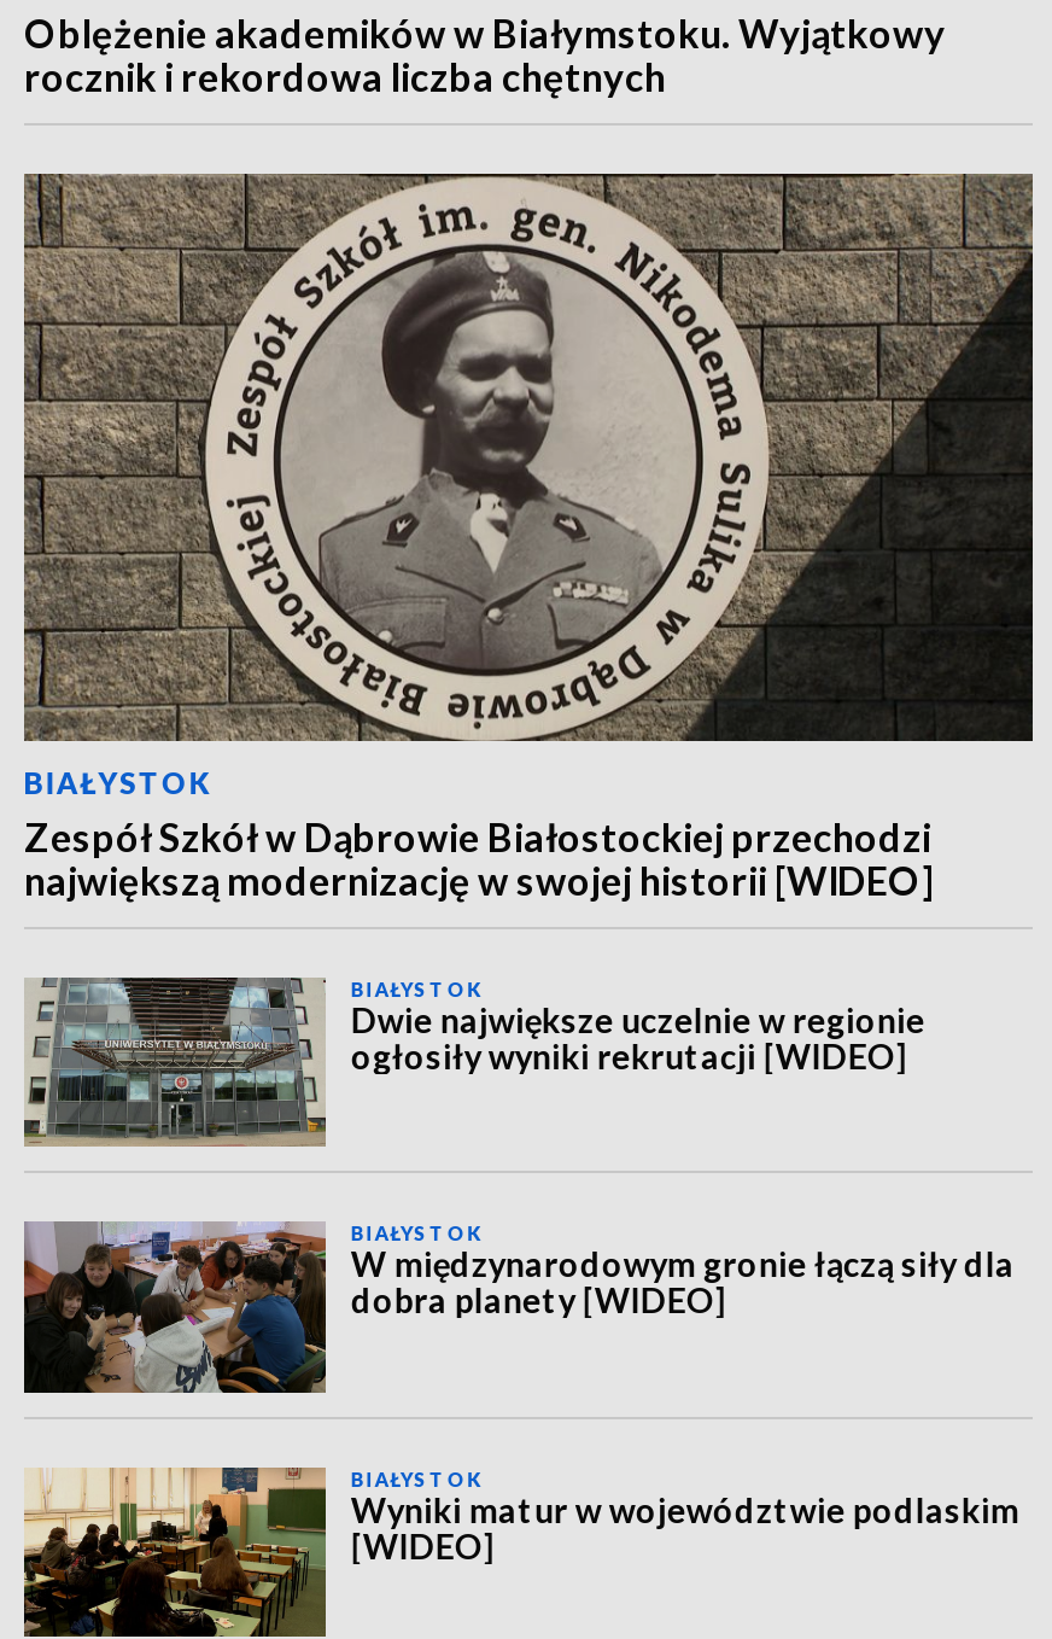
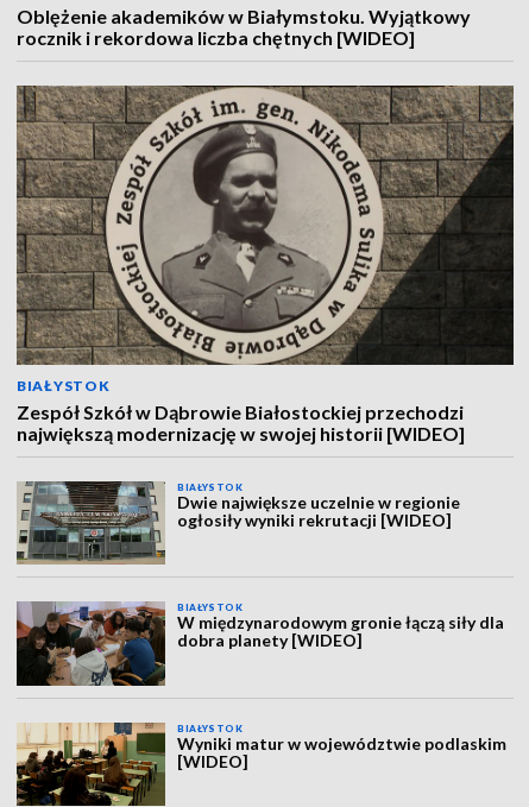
[24,53,666,99] rocznik i rekordowa liczba chętnych -> [17,26,415,49] rocznik i rekordowa liczba chętnych [WIDEO]

